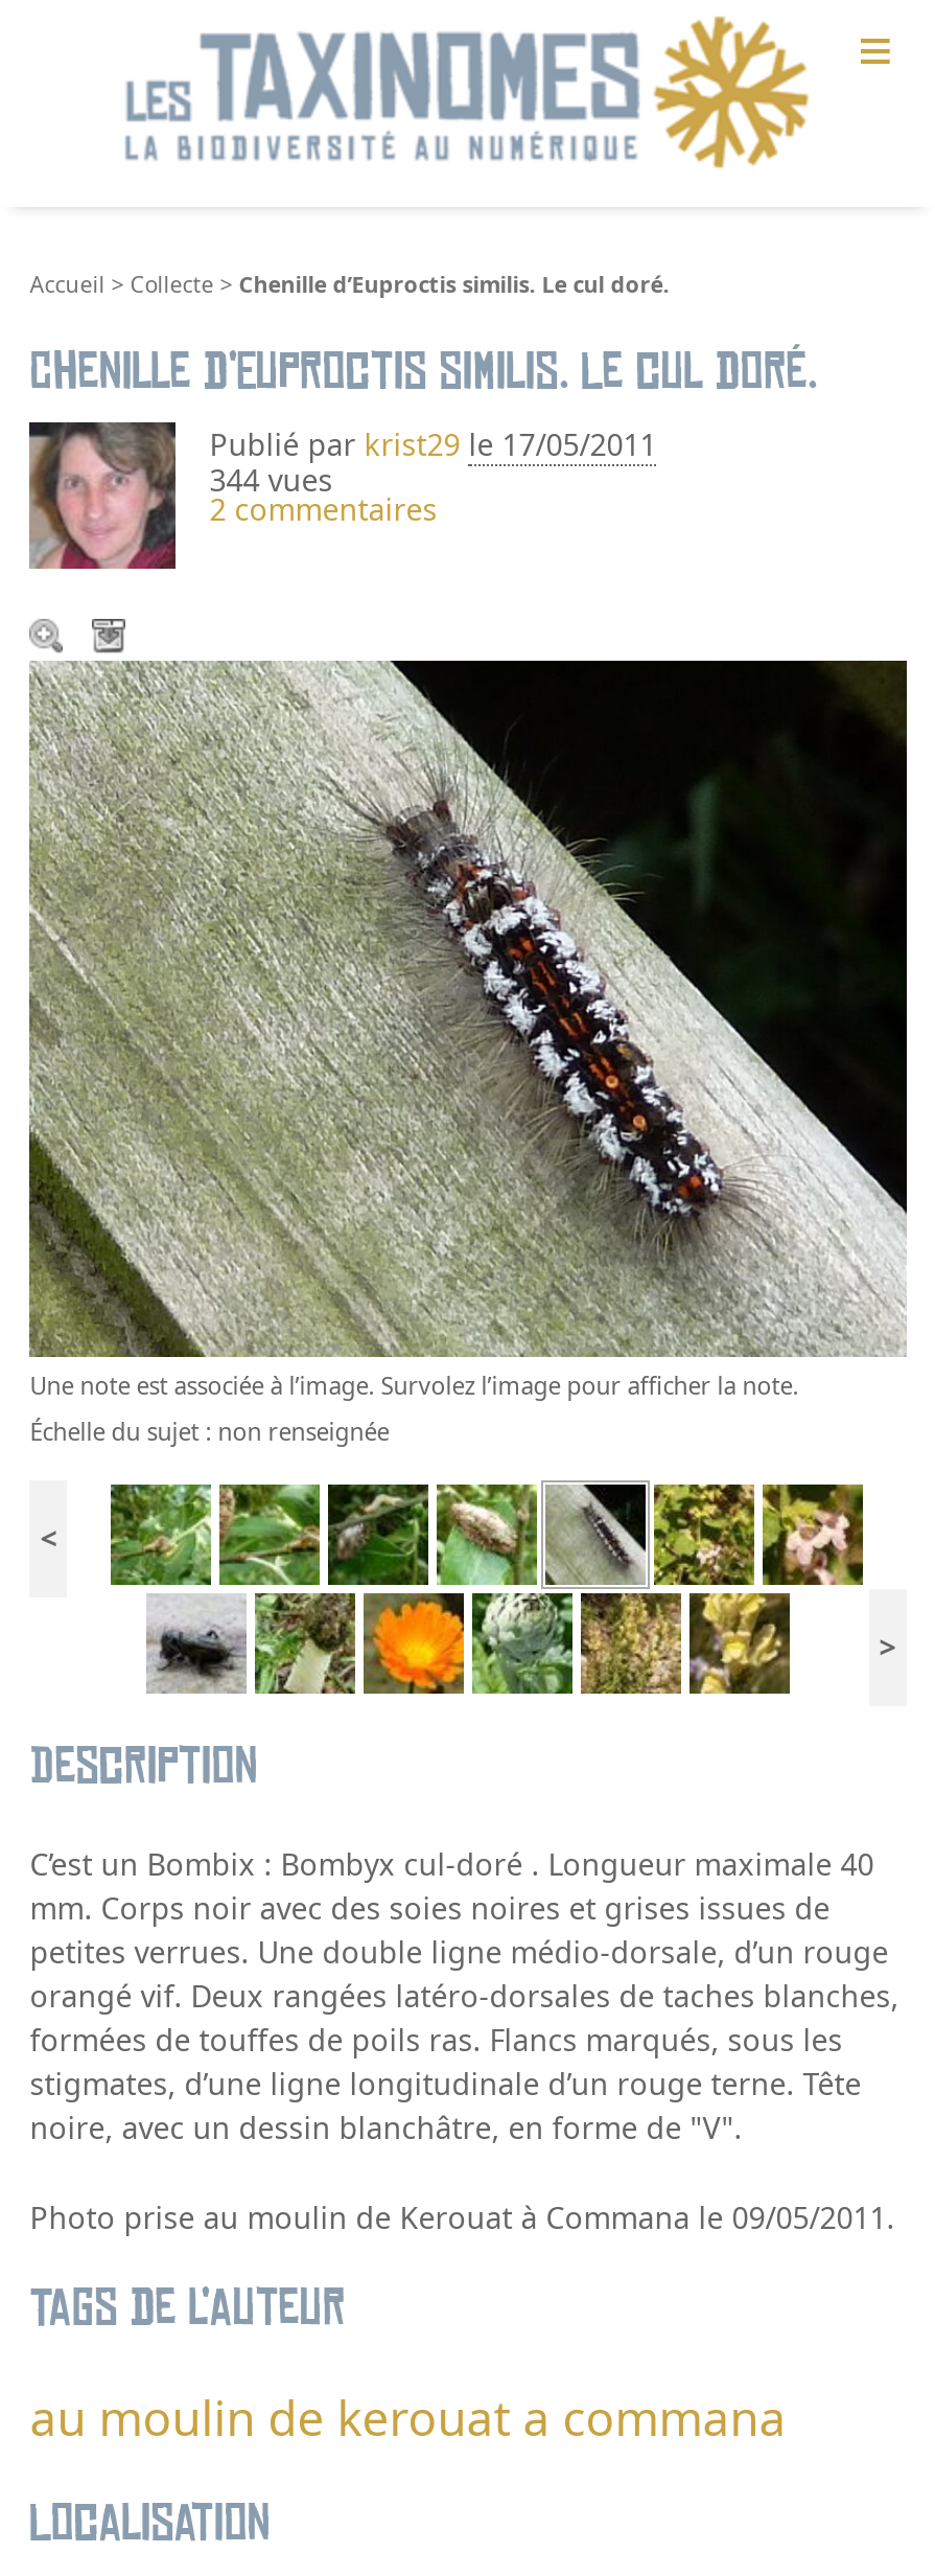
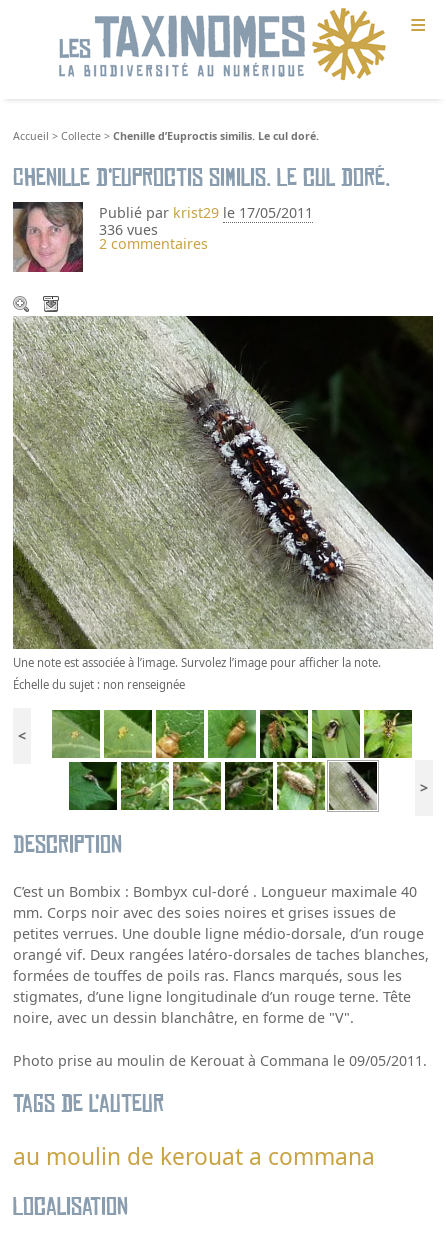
[209,460,333,500] 344 vues -> [99,220,158,239] 336 vues
[109,1482,865,1694] [image] -> [52,709,413,811] [image]

